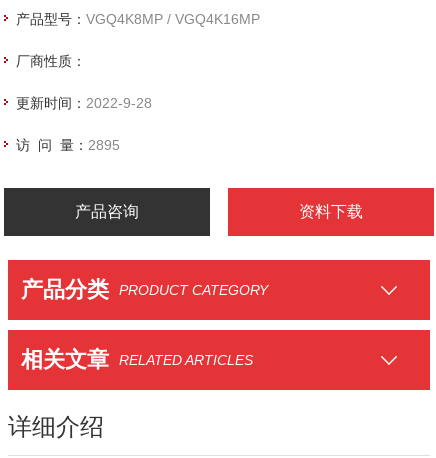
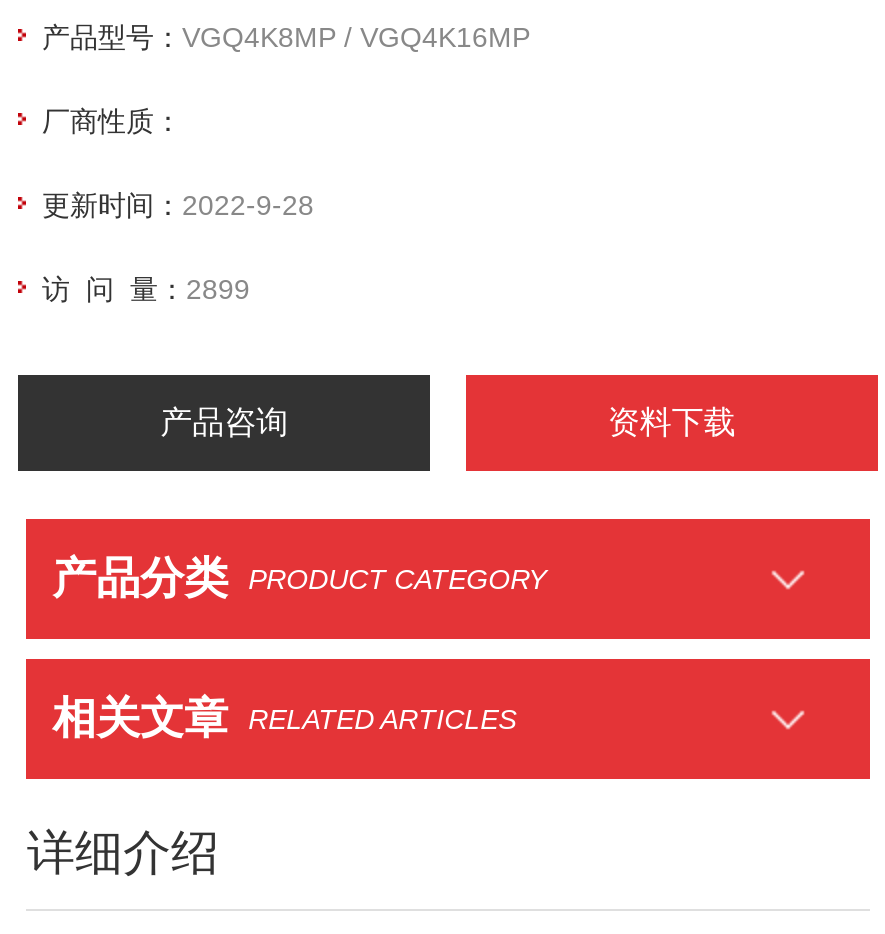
[16,137,120,153] 访 问 量：2895 -> [42,273,250,305] 访 问 量：2899

